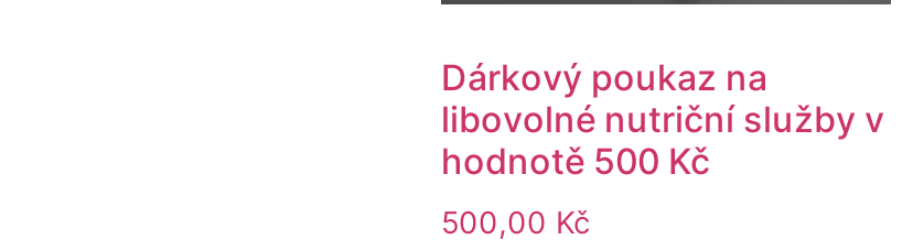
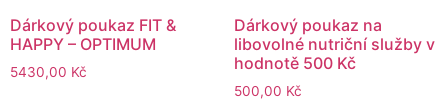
none -> [10,15,176,80] Dárkový poukaz FIT & | HAPPY – OPTIMUM | 5430,00 Kč

